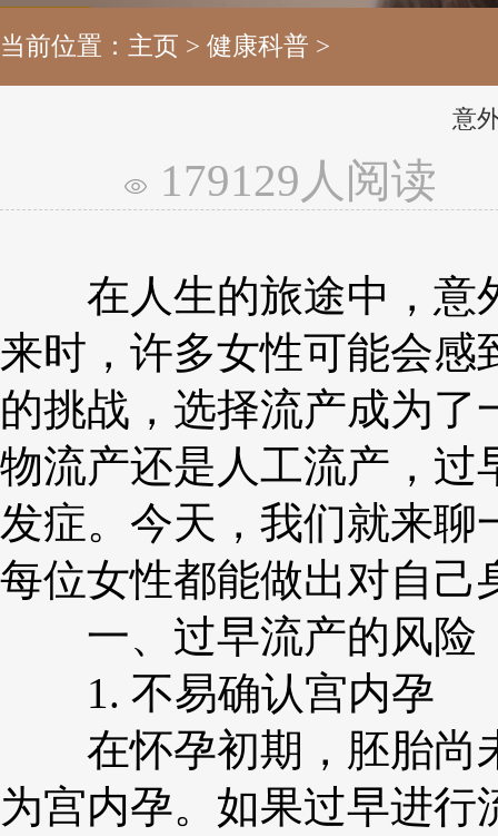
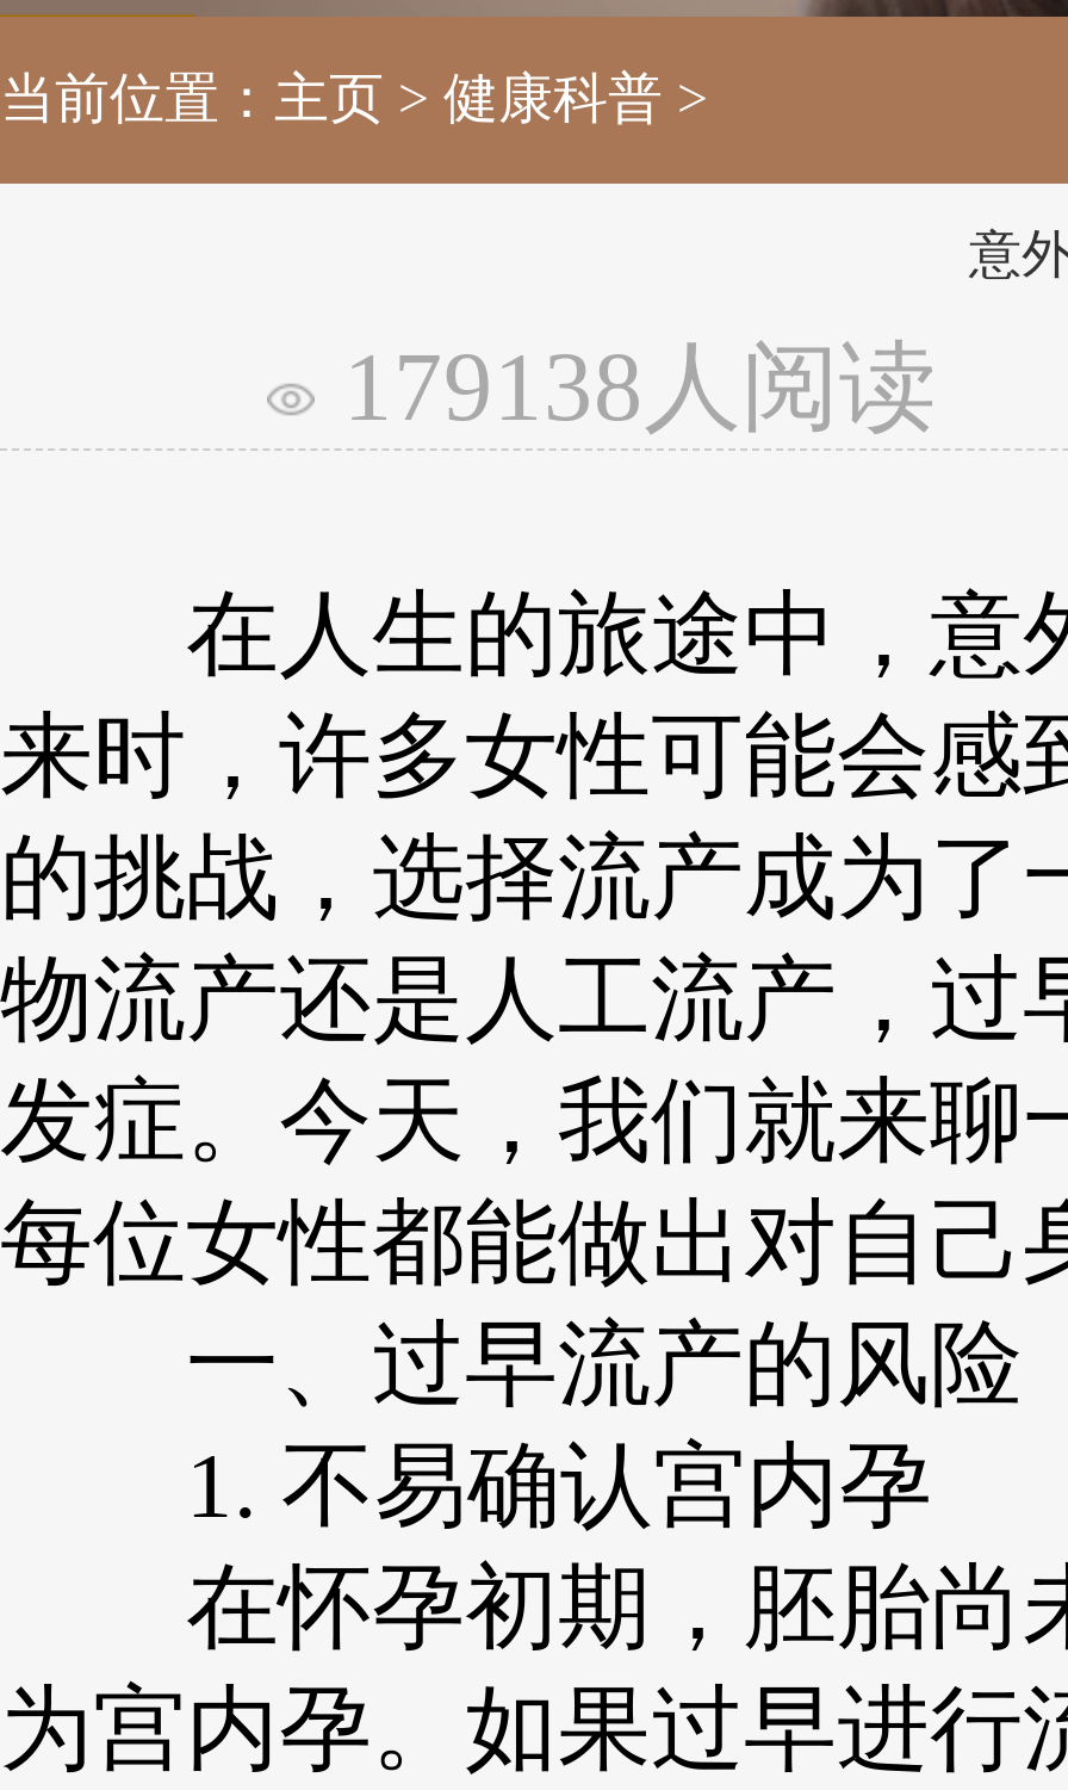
[160,155,437,206] 179129人阅读 -> [343,332,937,442] 179138人阅读

